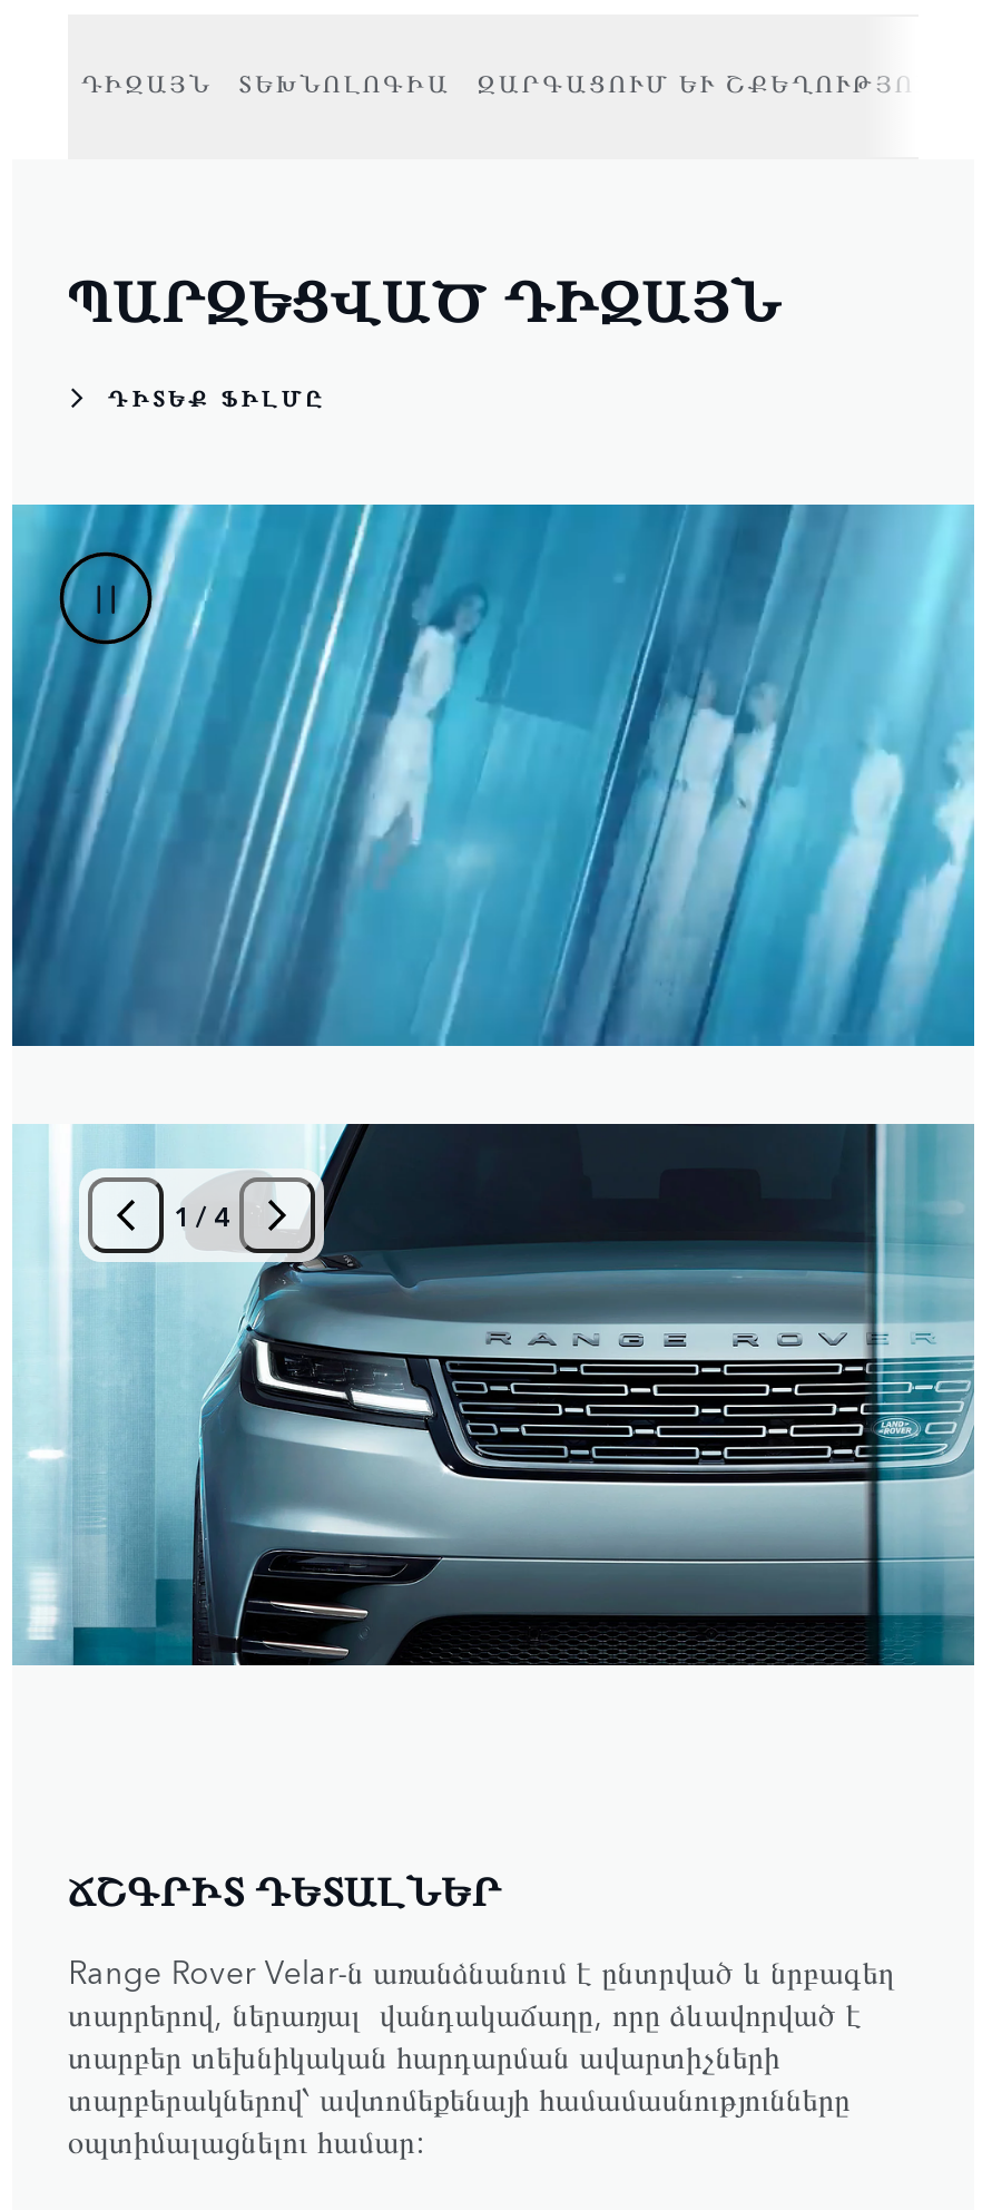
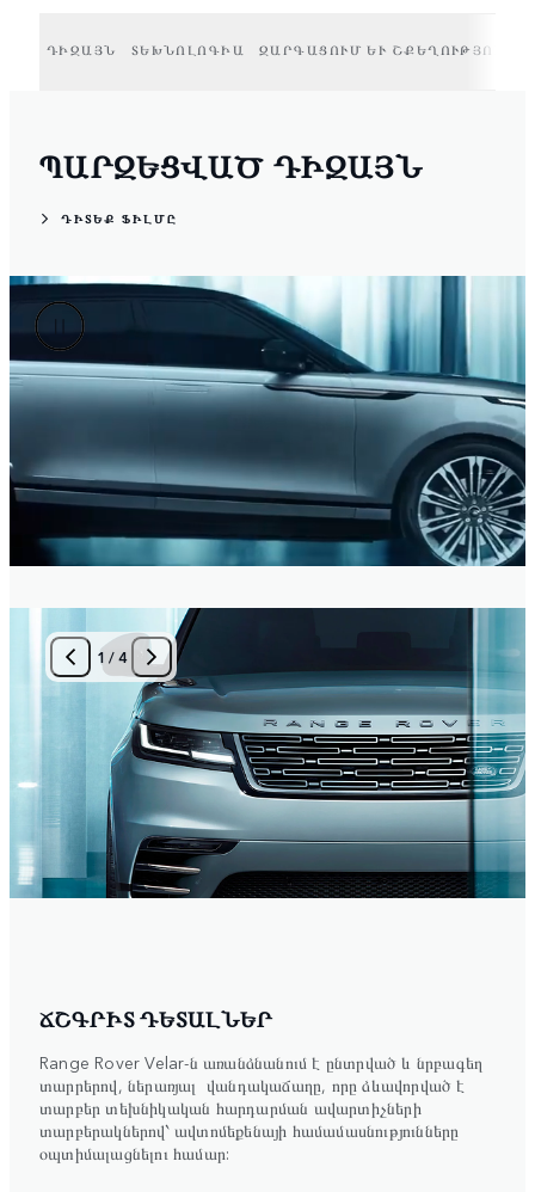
[10,502,976,1048] [image] -> [8,276,527,567] [image]

